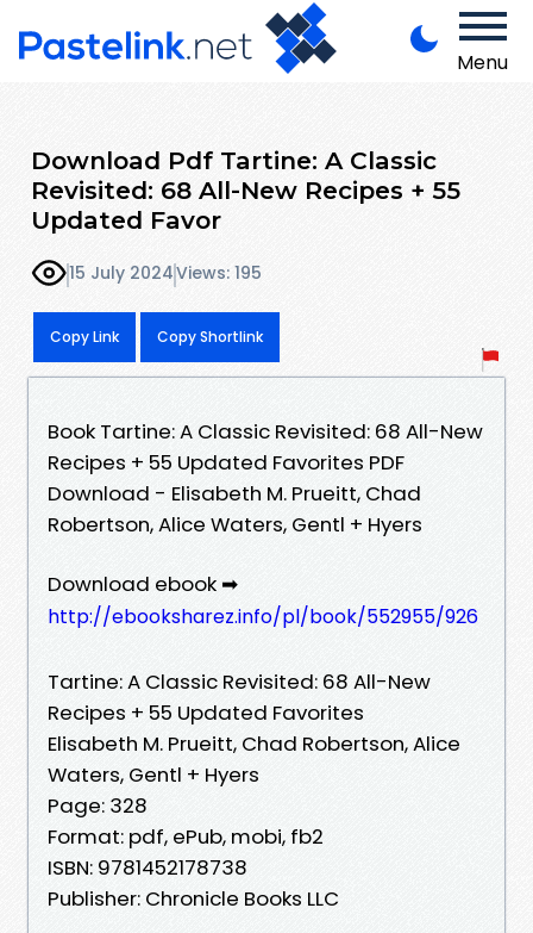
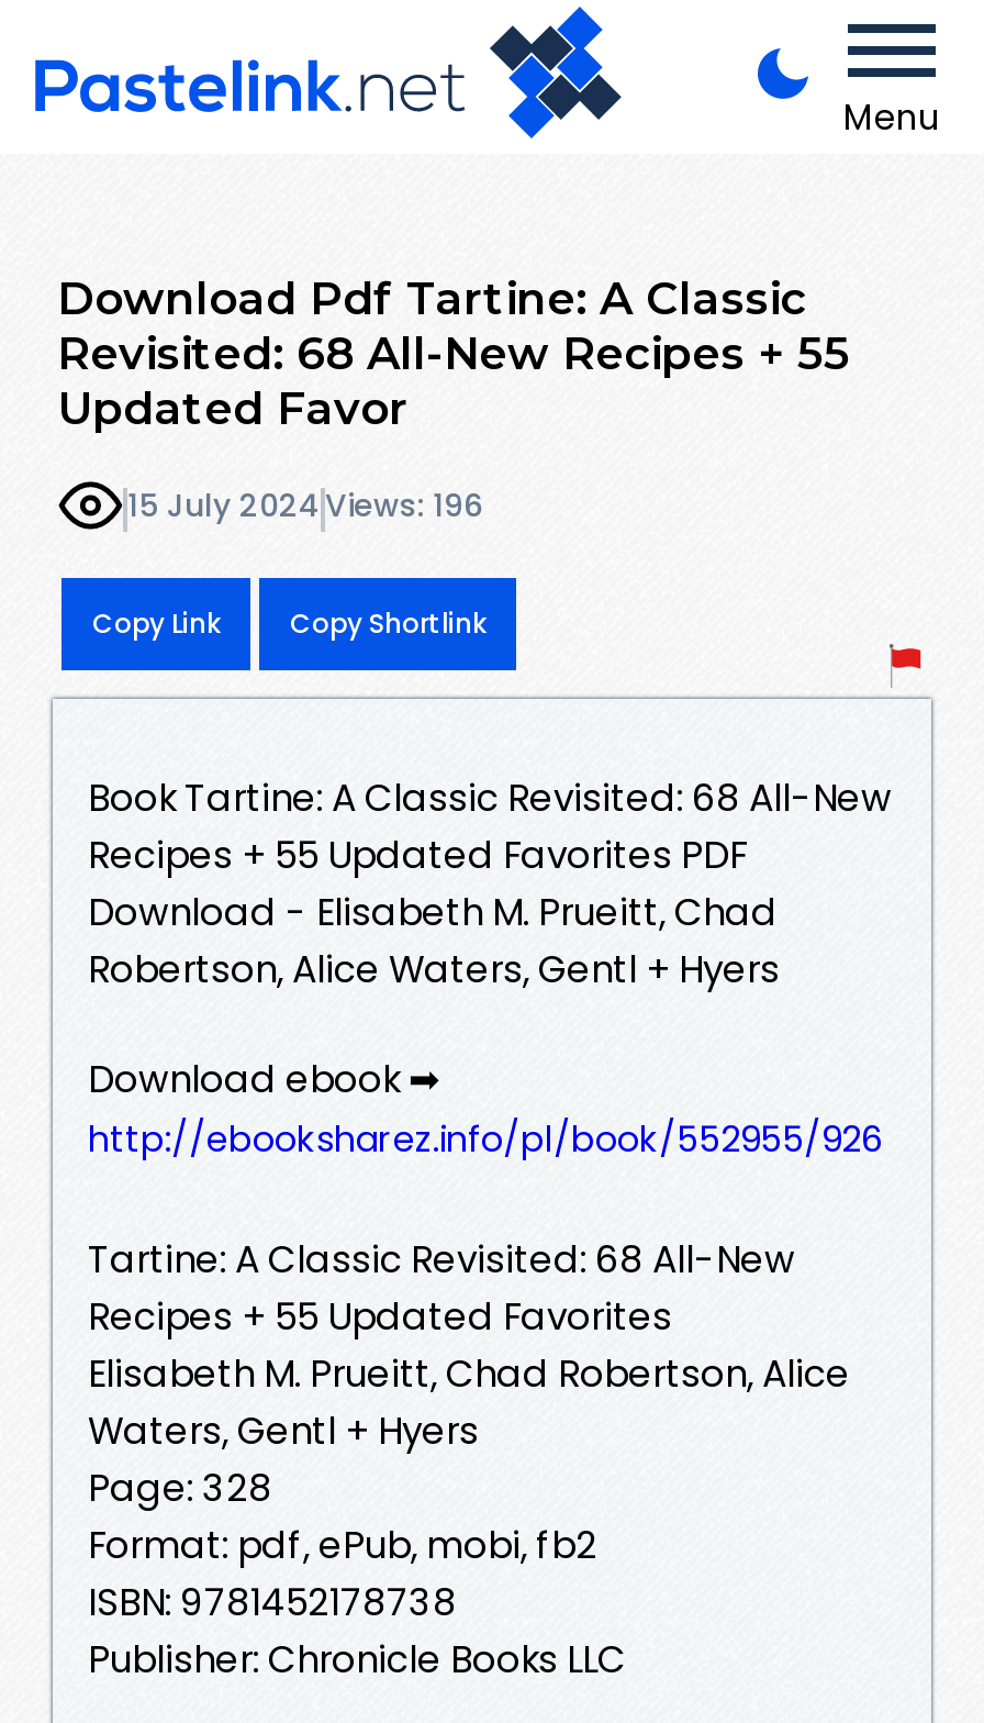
[69,261,262,285] 15 July 2024 Views: 195 -> [127,484,483,528] 15 July 2024 Views: 196

